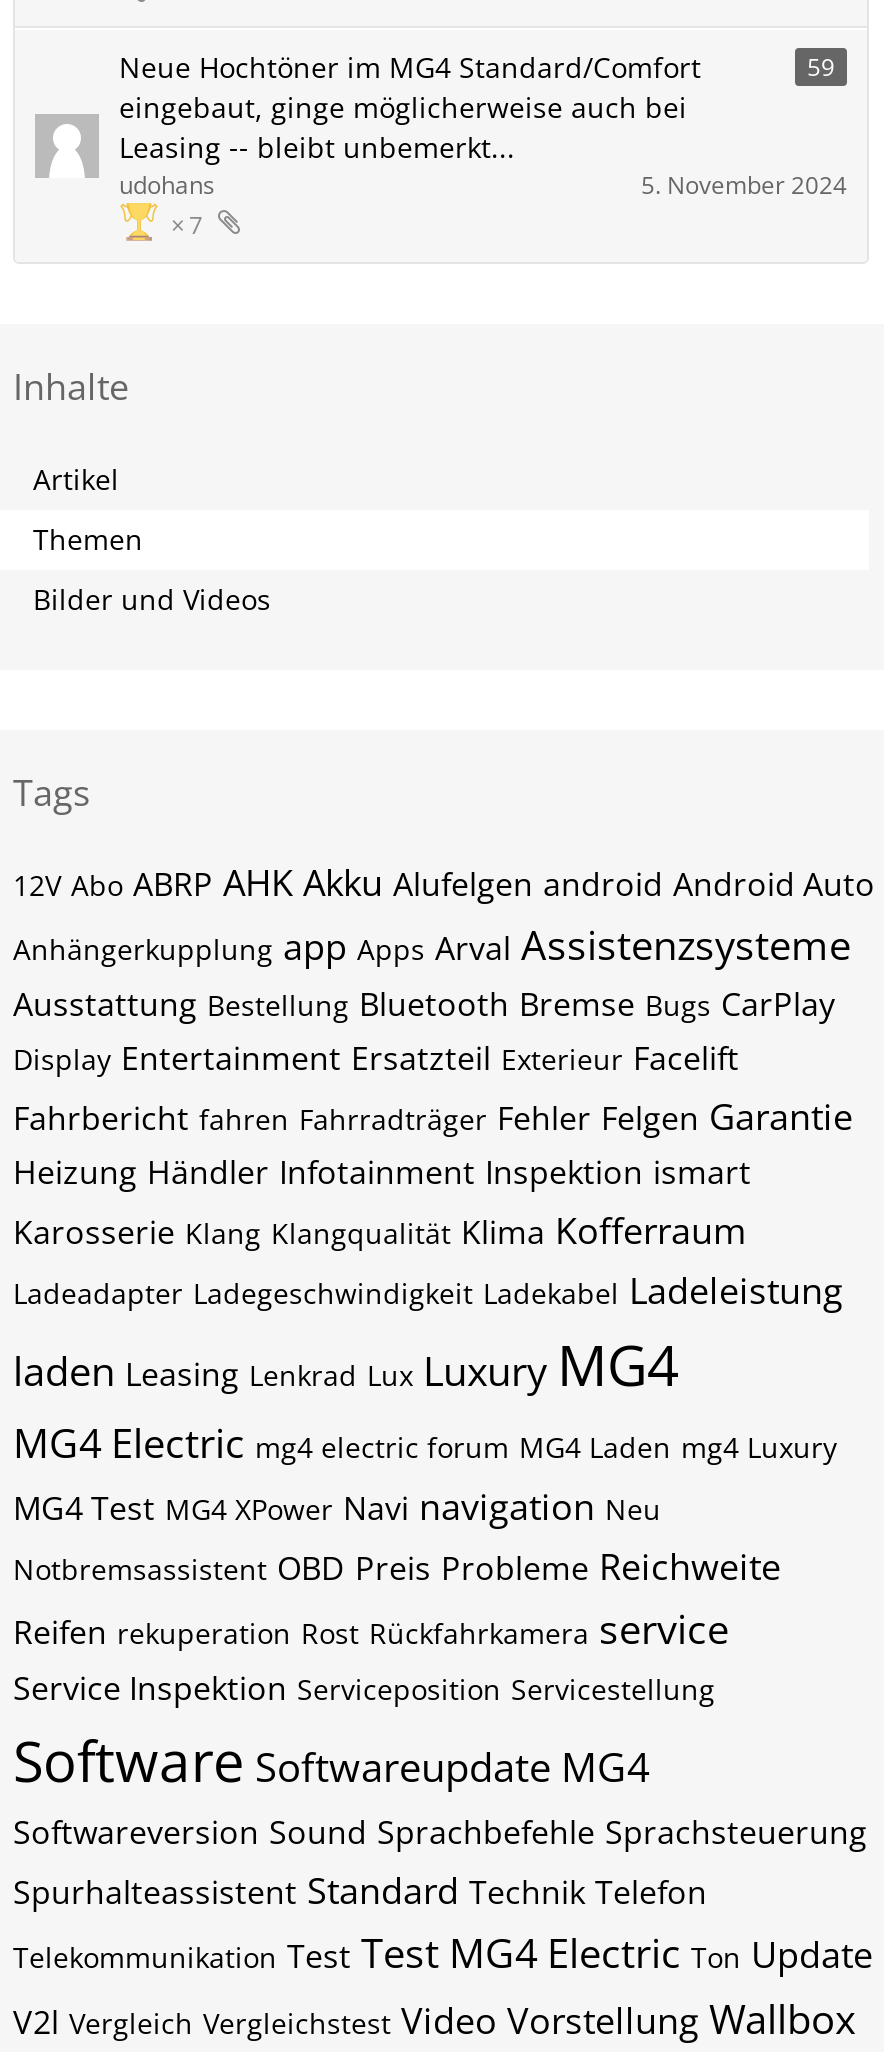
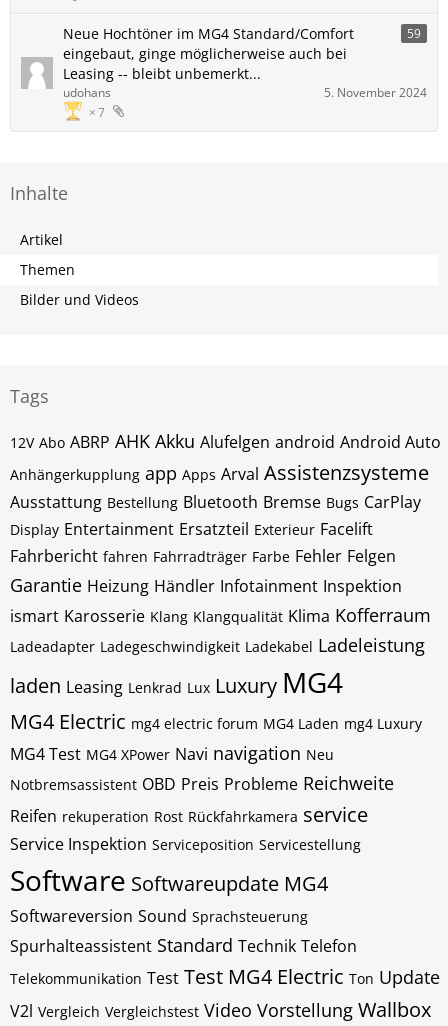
[13,1092,853,1254] Fahrbericht fahren Fahrradträger Fehler Felgen Garantie | Heizung Händler Infotainment Inspektion ismart | Karosserie Klang Klangqualität Klima Kofferraum -> [10,545,431,627] Fahrbericht fahren Fahrradträger Farbe Fehler Felgen | Garantie Heizung Händler Infotainment Inspektion | ismart Karosserie Klang Klangqualität Klima Kofferraum
[13,1810,867,1854] Softwareversion Sound Sprachbefehle Sprachsteuerung -> [10,905,308,927] Softwareversion Sound Sprachsteuerung

